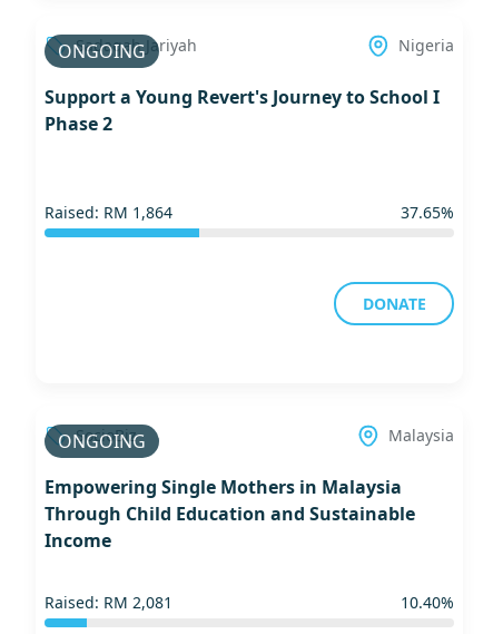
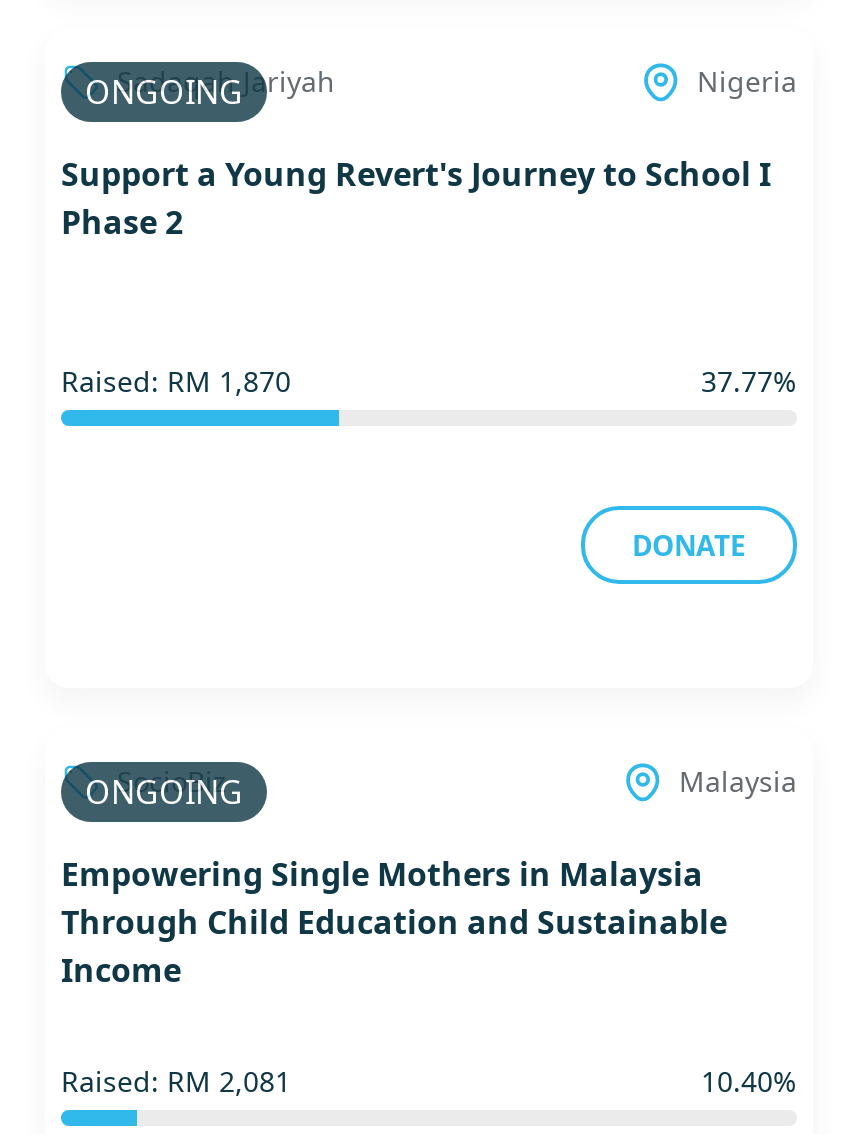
[45,202,172,223] Raised: RM 1,864 -> [61,362,291,400] Raised: RM 1,870
[401,202,454,223] 37.65% -> [701,362,797,400] 37.77%

